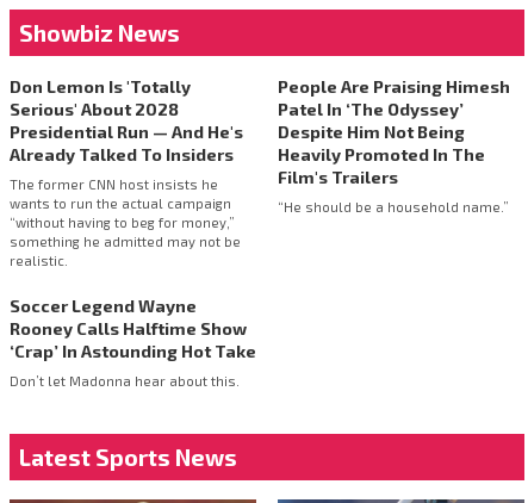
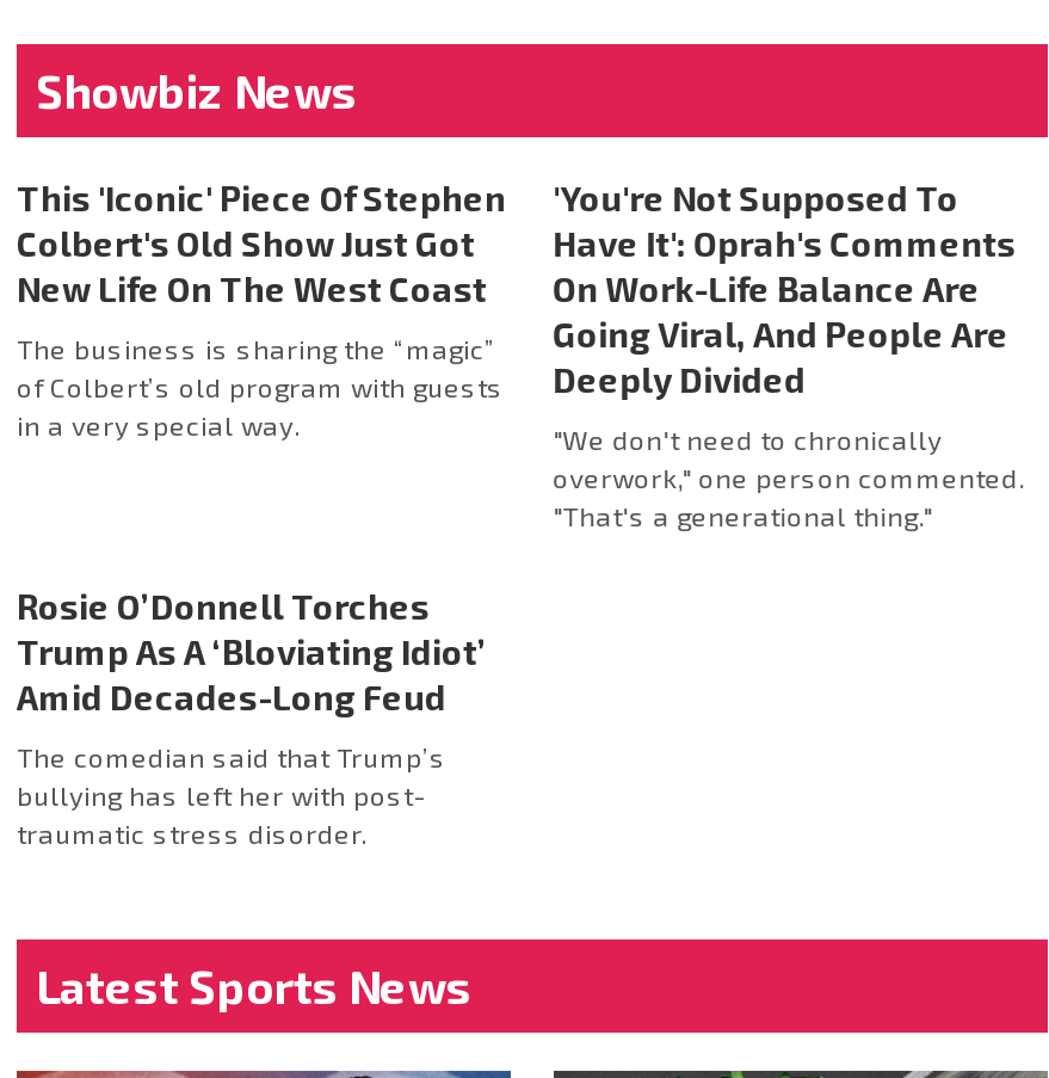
[10,76,243,164] Don Lemon Is 'Totally | Serious' About 2028 | Presidential Run — And He's | Already Talked To Insiders -> [17,177,506,309] This 'Iconic' Piece Of Stephen | Colbert's Old Show Just Got | New Life On The West Coast
[277,76,510,187] People Are Praising Himesh | Patel In ‘The Odyssey’ | Despite Him Not Being | Heavily Promoted In The | Film's Trailers -> [553,177,1016,399] 'You're Not Supposed To | Have It': Oprah's Comments | On Work-Life Balance Are | Going Viral, And People Are | Deeply Divided
[10,176,241,268] The former CNN host insists he | wants to run the actual campaign | “without having to beg for money,” | something he admitted may not be | realistic. -> [17,333,504,440] The business is sharing the “magic” | of Colbert’s old program with guests | in a very special way.
[277,199,508,214] “He should be a household name.” -> [553,423,1025,531] "We don't need to chronically | overwork," one person commented. | "That's a generational thing."
[10,295,256,361] Soccer Legend Wayne | Rooney Calls Halftime Show | ‘Crap’ In Astounding Hot Take -> [17,586,487,717] Rosie O’Donnell Torches | Trump As A ‘Bloviating Idiot’ | Amid Decades-Long Feud
[10,373,240,388] Don’t let Madonna hear about this. -> [17,741,446,848] The comedian said that Trump’s | bullying has left her with post- | traumatic stress disorder.

